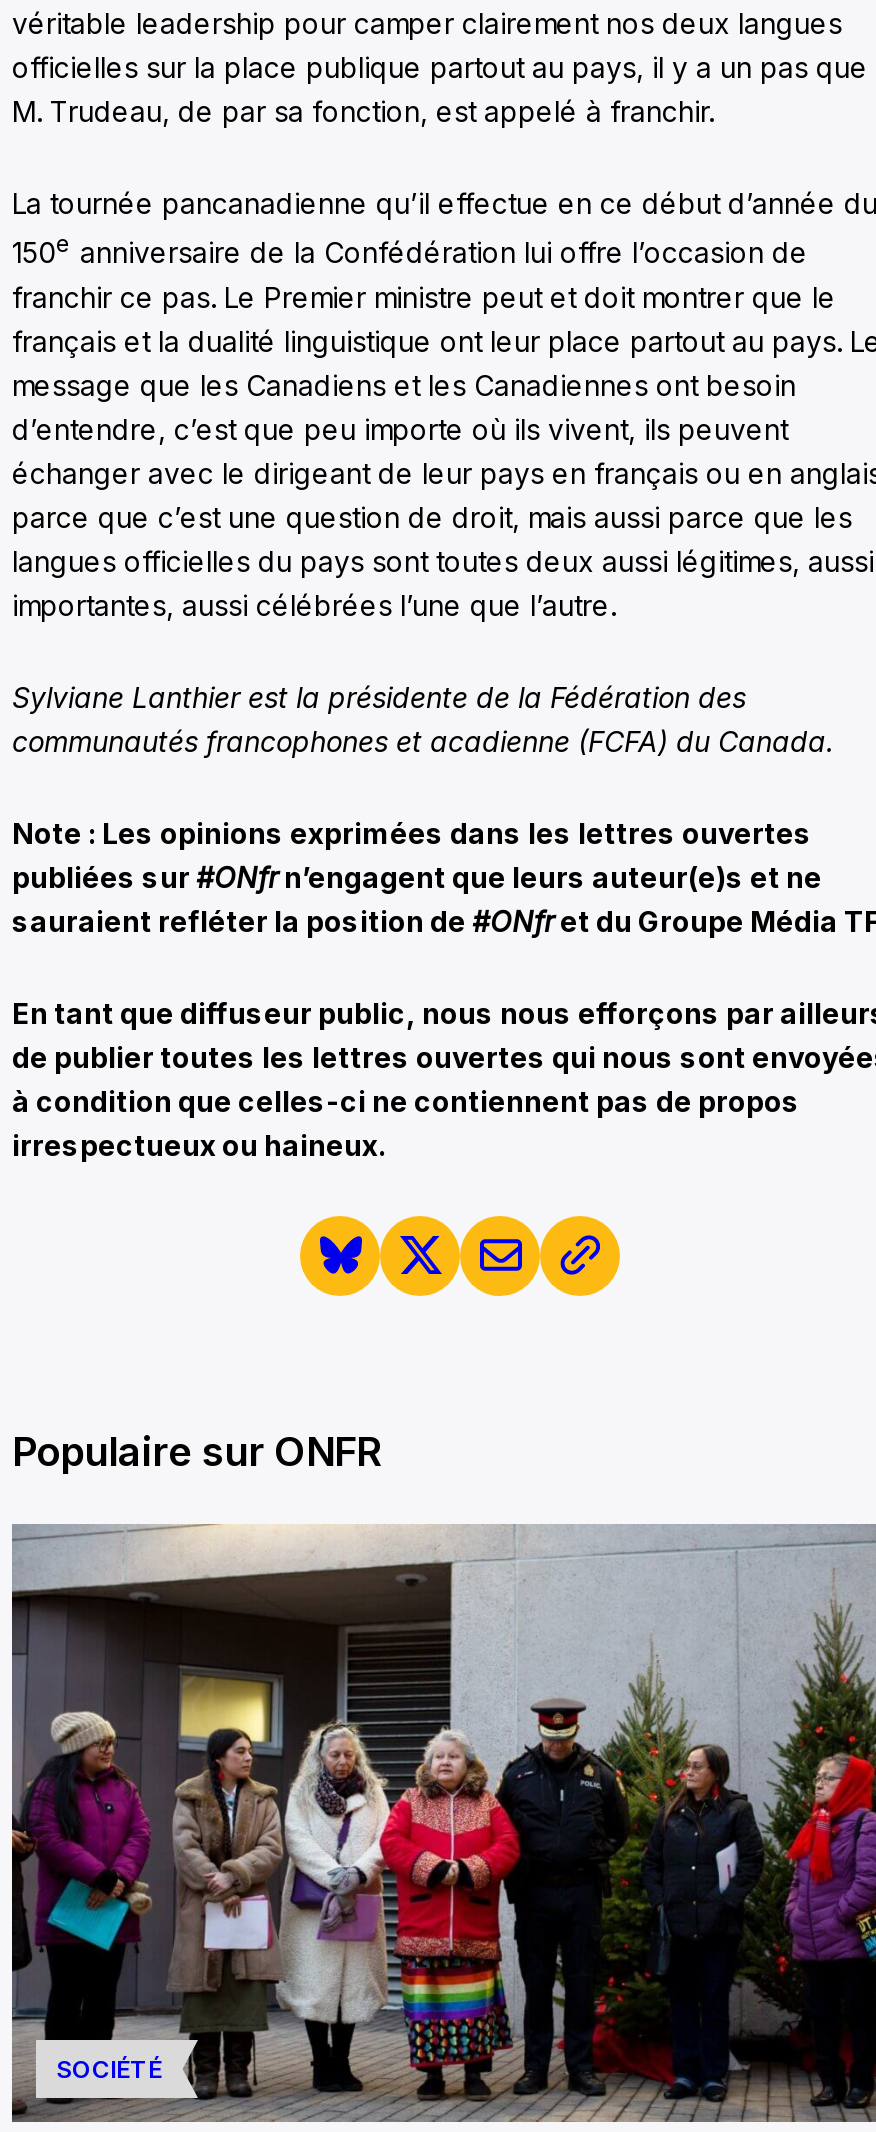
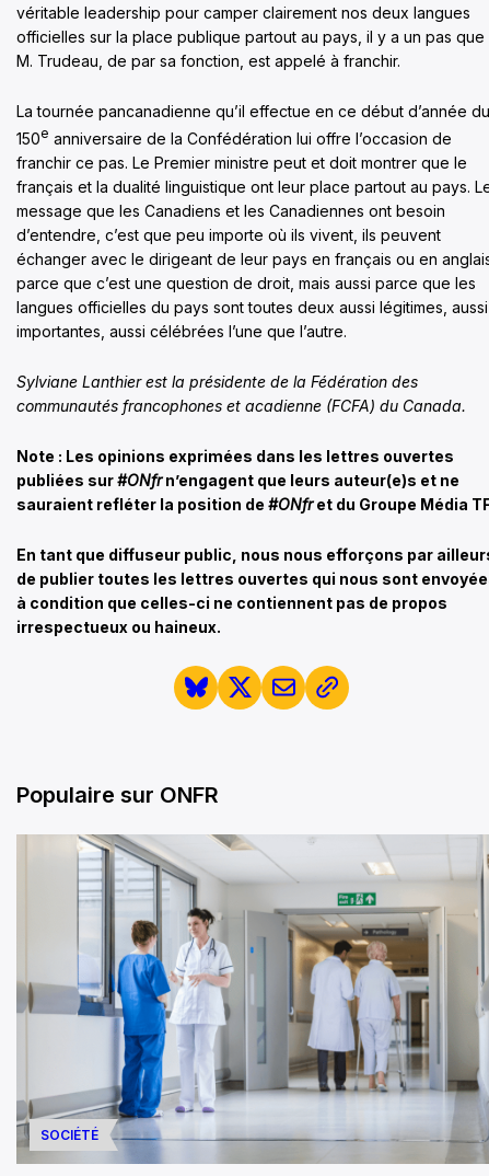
[10,1524,870,2122] [image] -> [16,834,486,1164] [image]

